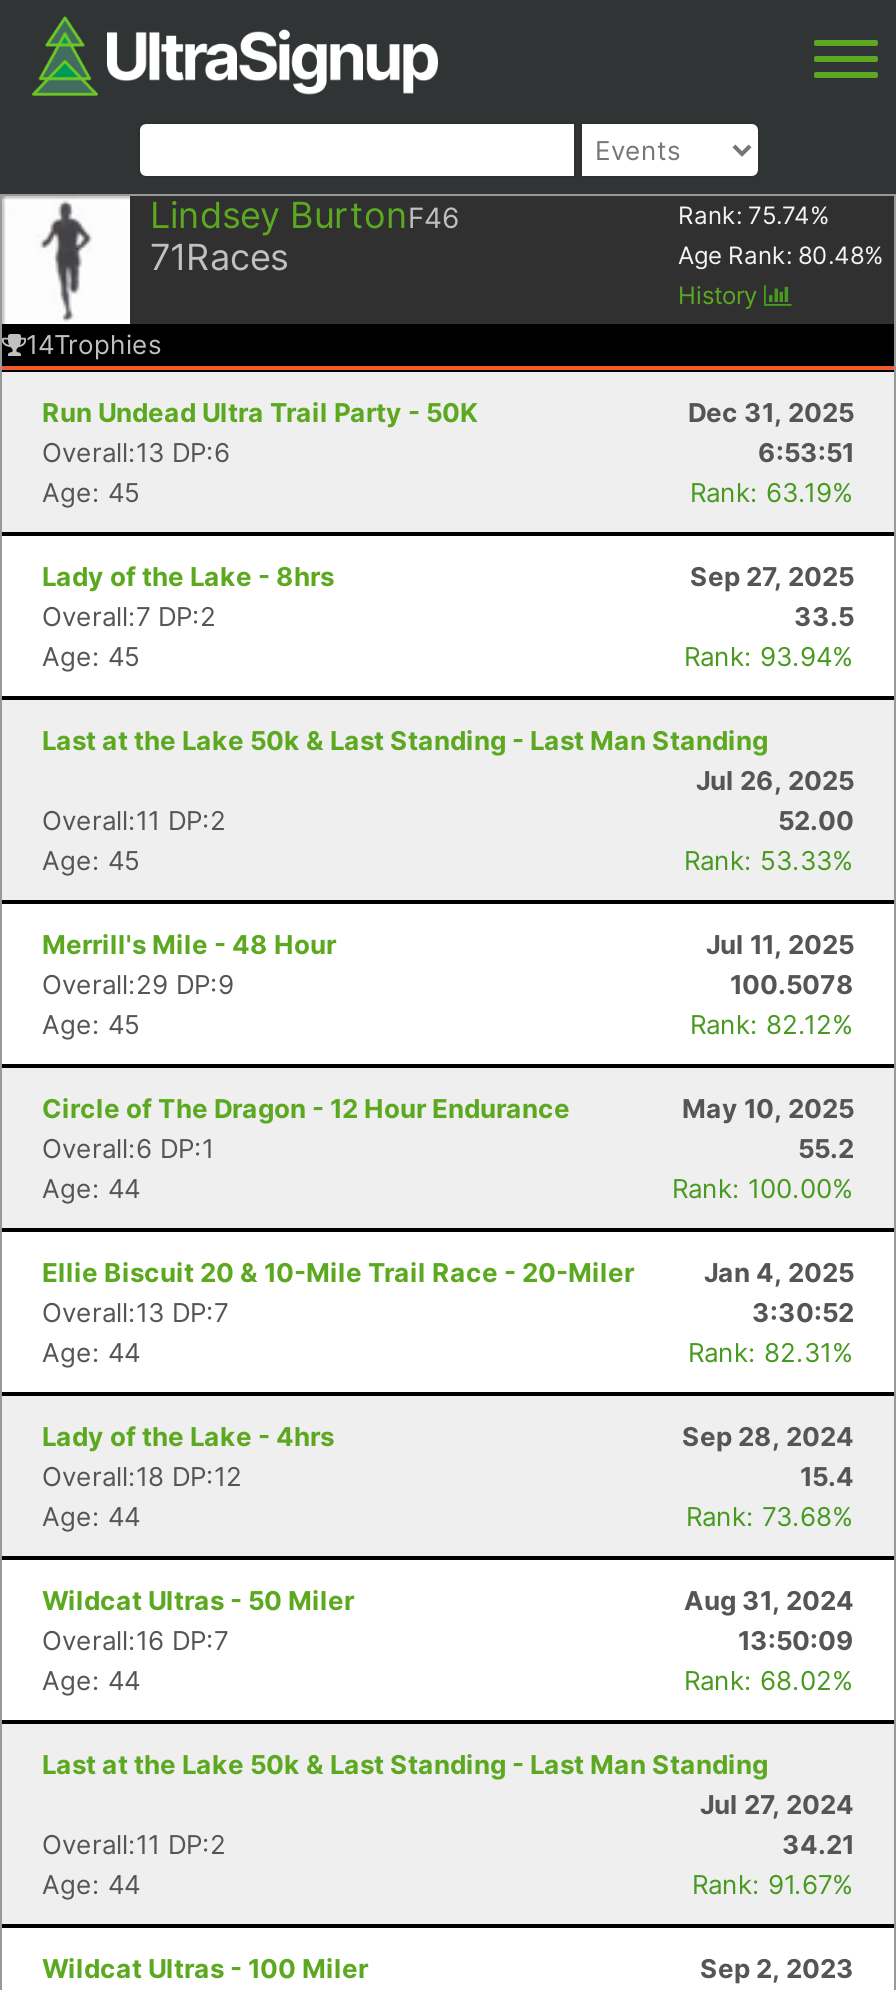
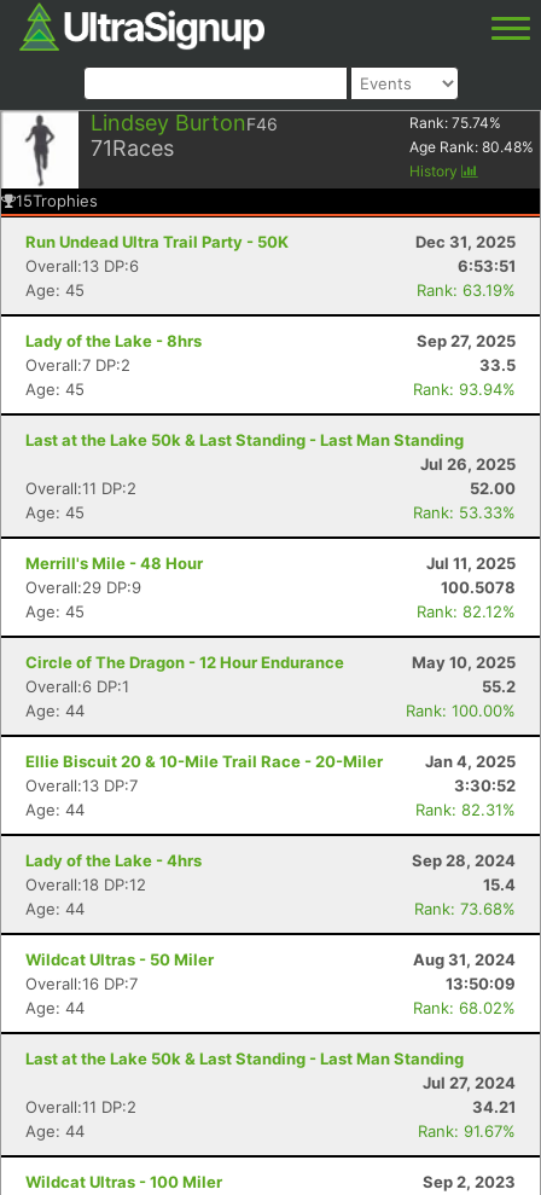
[26,328,162,360] 14Trophies -> [16,191,98,210] 15Trophies

